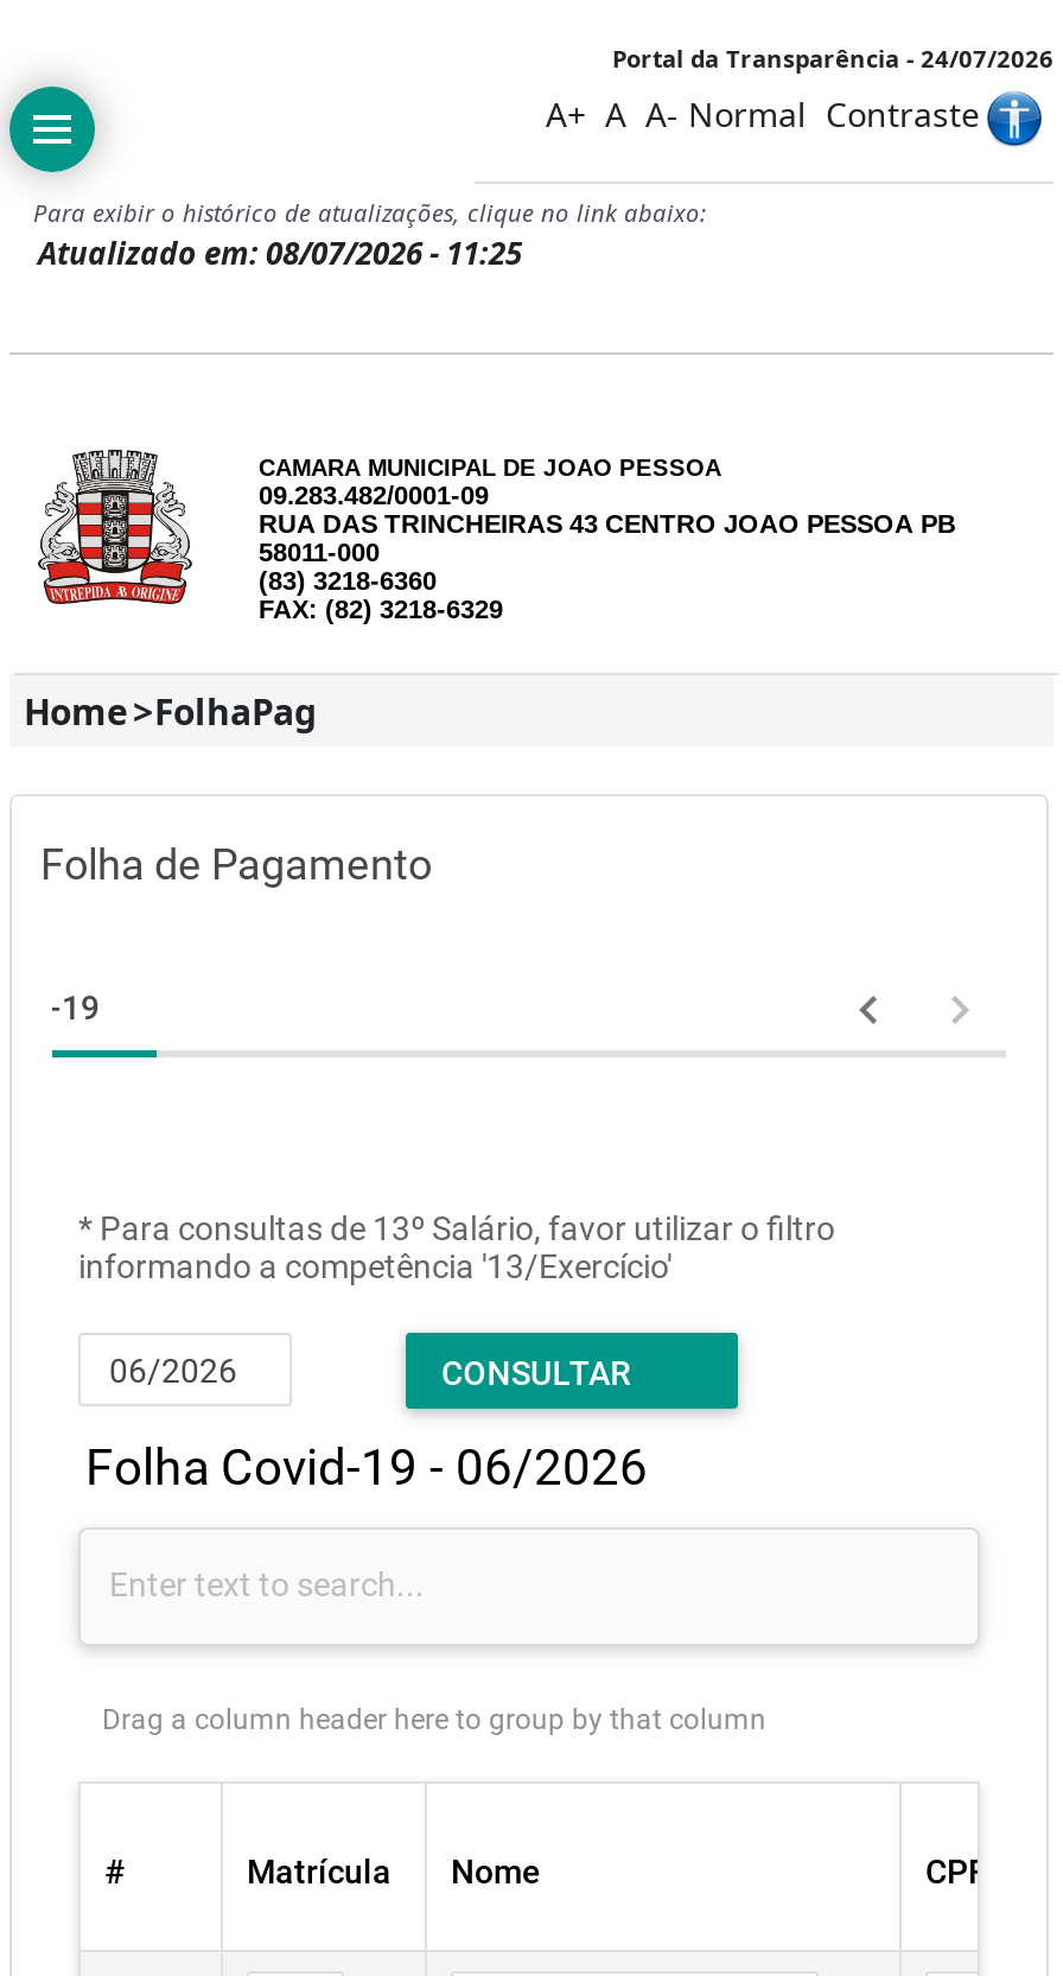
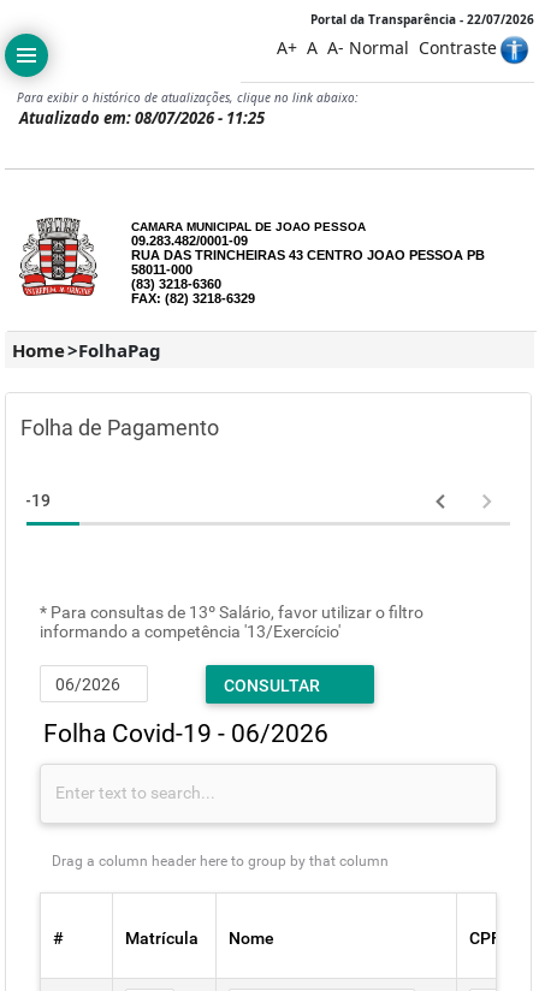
[612,42,1054,75] Portal da Transparência - 24/07/2026 -> [310,11,534,28] Portal da Transparência - 22/07/2026

